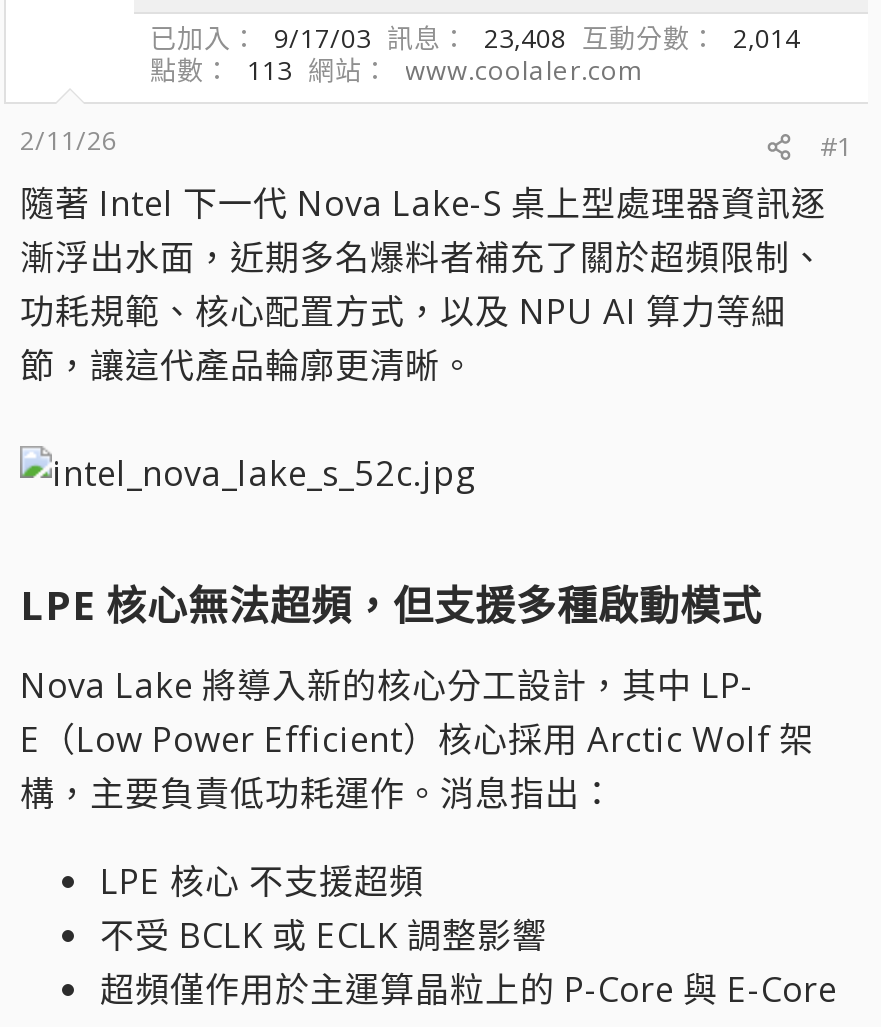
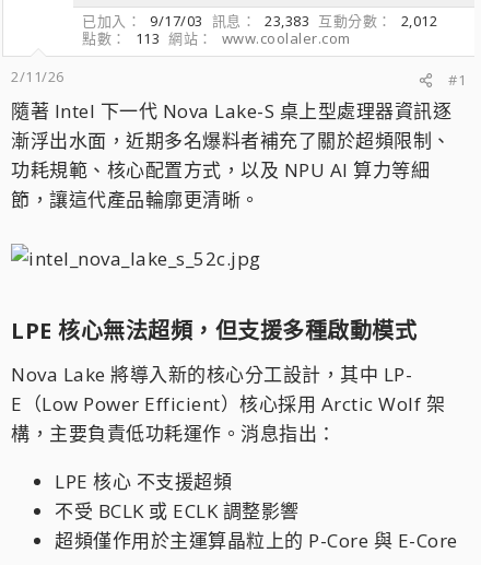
[484,20,690,56] 23,408 互動分數 -> [265,11,377,31] 23,383 互動分數
[733,20,800,56] 2,014 -> [401,11,437,31] 2,012

